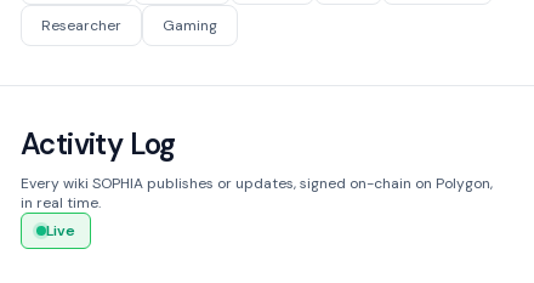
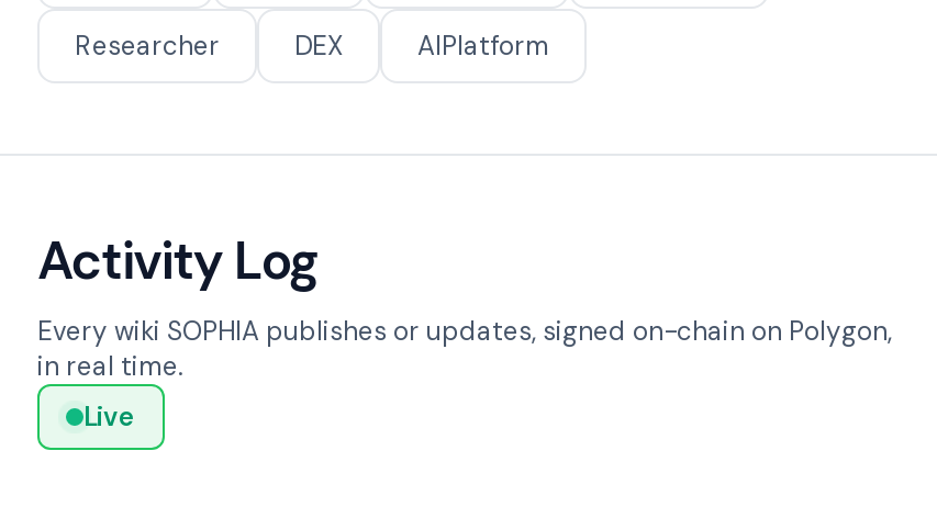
[163,16,217,35] Gaming -> [294,29,549,64] DEX | AIPlatform

